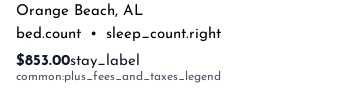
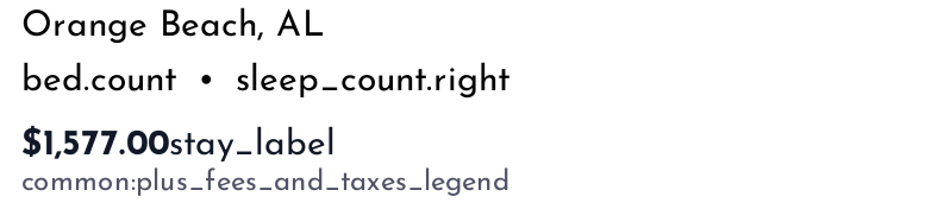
[16,54,140,69] $853.00stay_label -> [21,128,336,164] $1,577.00stay_label

